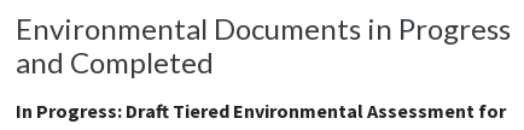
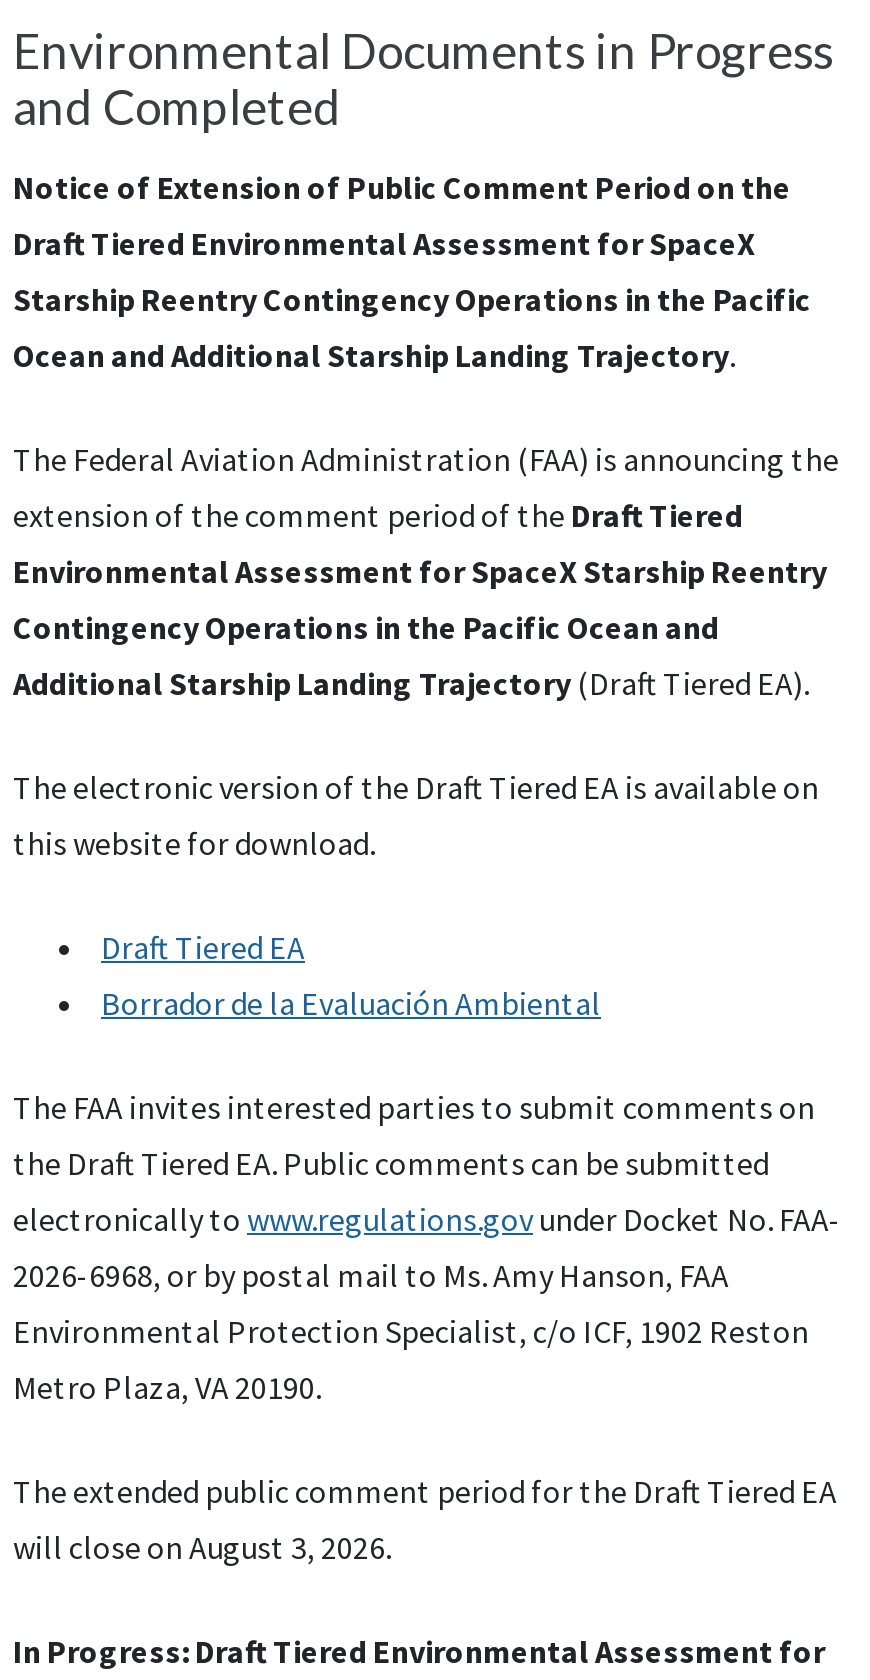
none -> [13,167,841,1567] Notice of Extension of Public Comment Period on the | Draft Tiered Environmental Assessment for SpaceX | Starship Reentry Contingency Operations in the Pacific | Ocean and Additional Starship Landing Trajectory. | The Federal Aviation Administration (FAA) is announcing the | extension of the comment period of the Draft Tiered | Environmental Assessment for SpaceX Starship Reentry | Contingency Operations in the Pacific Ocean and | Additional Starship Landing Trajectory (Draft Tiered EA). | The electronic version of the Draft Tiered EA is available on | this website for download. | Draft Tiered EA | Borrador de la Evaluación Ambiental | The FAA invites interested parties to submit comments on | the Draft Tiered EA. Public comments can be submitted | electronically to www.regulations.gov under Docket No. FAA- | 2026-6968, or by postal mail to Ms. Amy Hanson, FAA | Environmental Protection Specialist, c/o ICF, 1902 Reston | Metro Plaza, VA 20190. | The extended public comment period for the Draft Tiered EA | will close on August 3, 2026.

